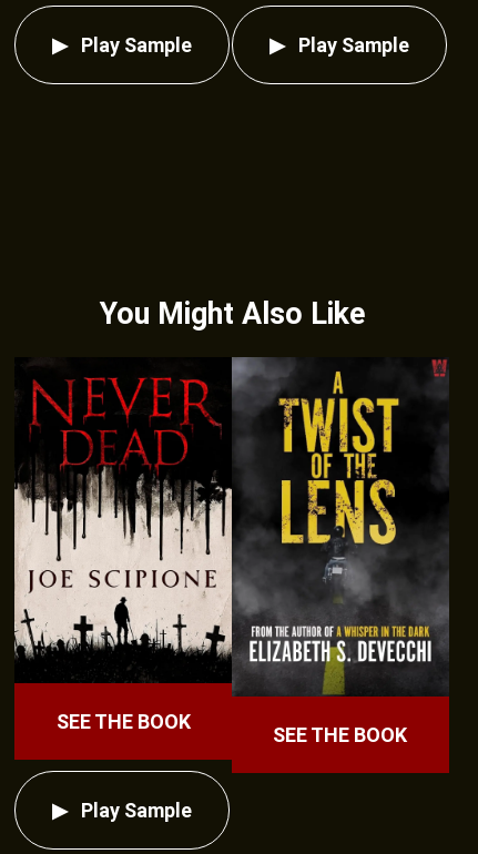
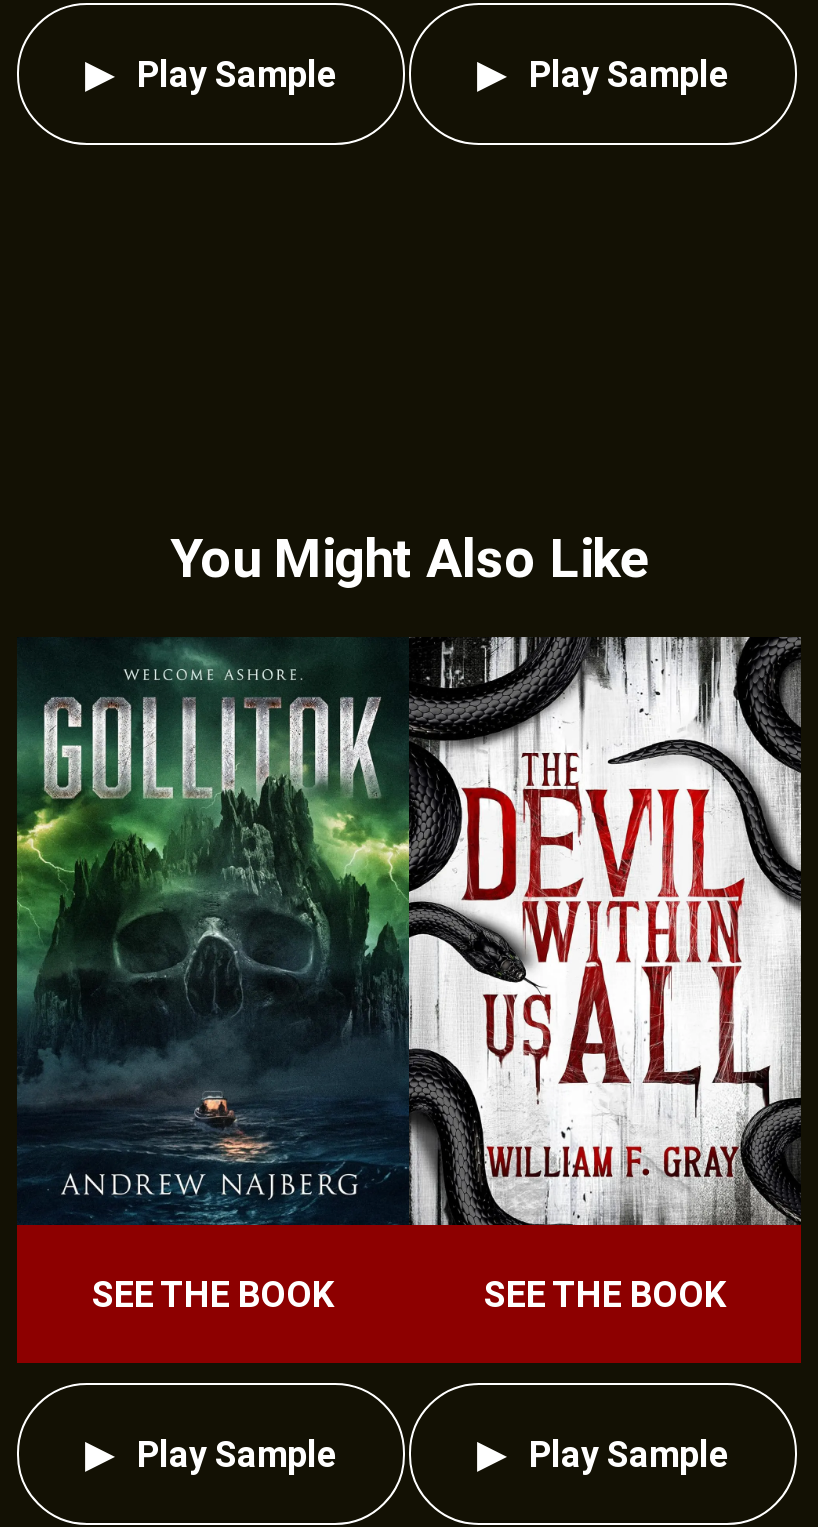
[13,356,449,698] [image] -> [15,635,803,1227] [image]
none -> [521,1433,729,1475] Play Sample

